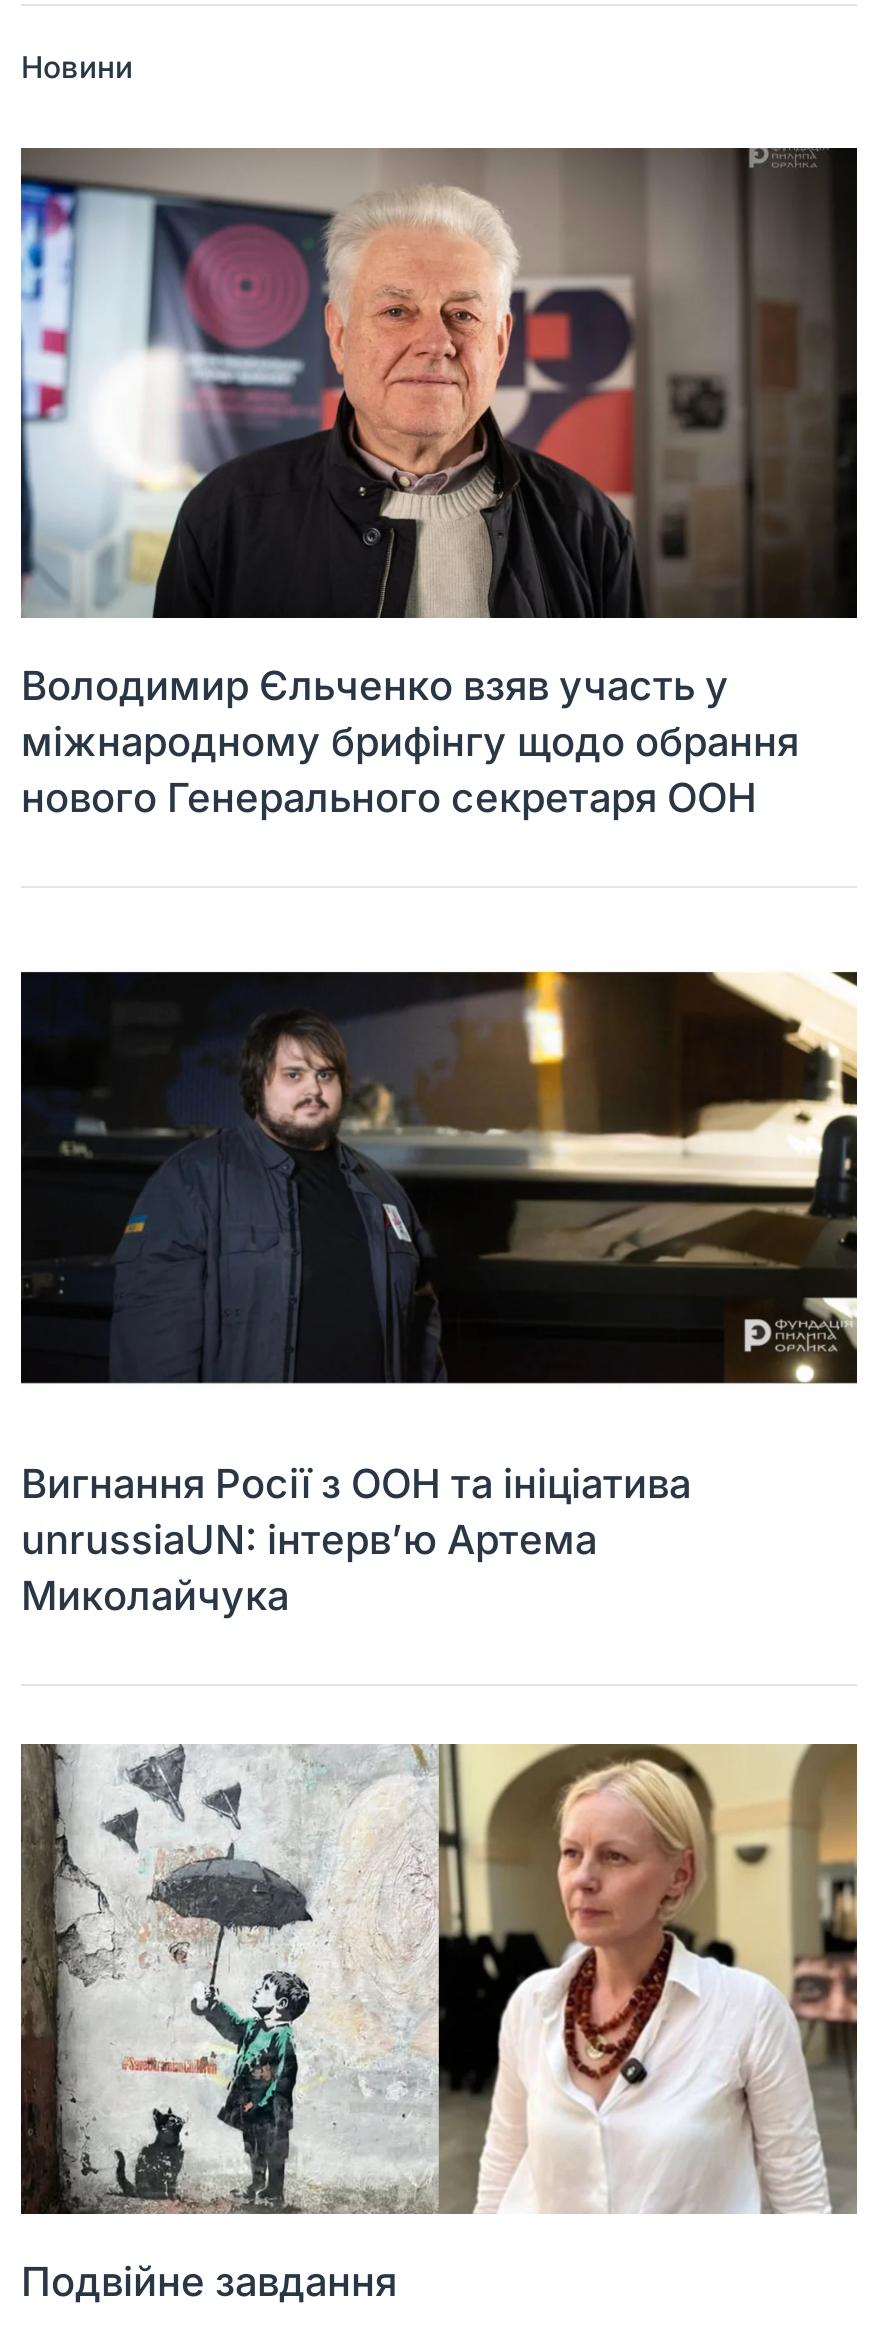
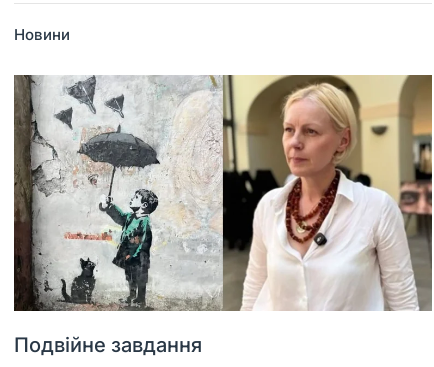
[19,146,859,821] [image] | Володимир Єльченко взяв участь у | міжнародному брифінгу щодо обрання | нового Генерального секретаря ООН -> none
[19,968,859,1619] [image] | Вигнання Росії з ООН та ініціатива | unrussiaUN: інтерв’ю Артема | Миколайчука -> none

